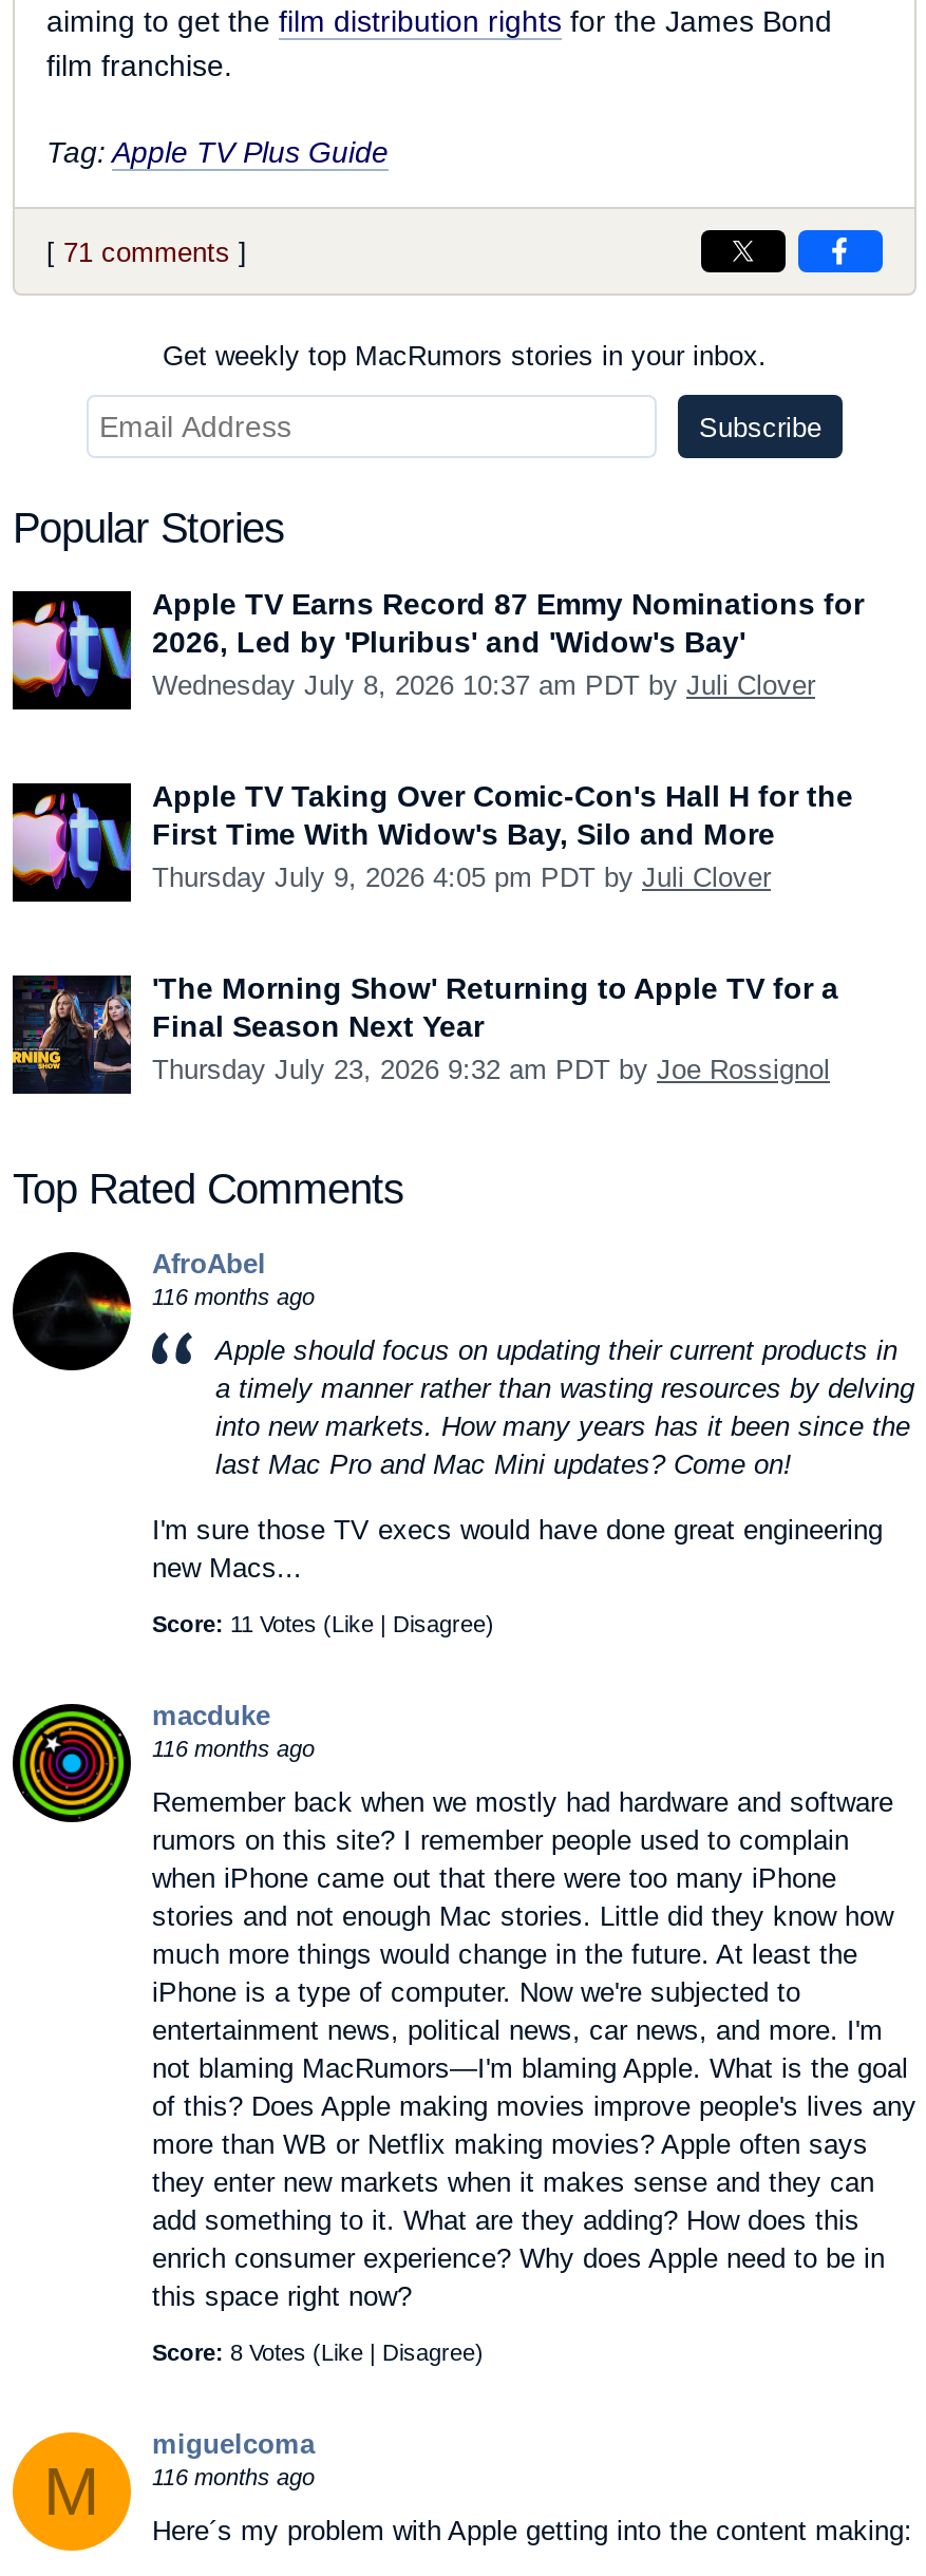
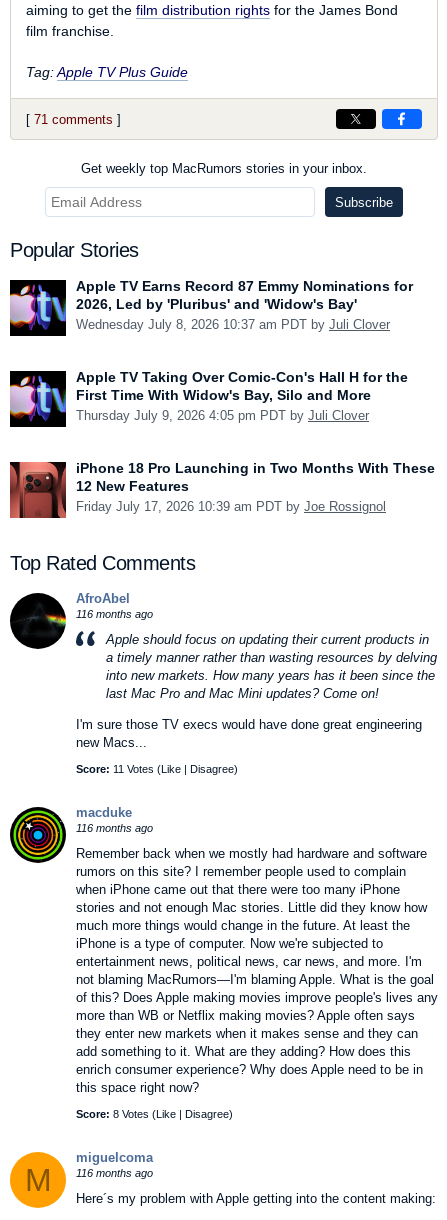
[11,972,838,1096] [image] | 'The Morning Show' Returning to Apple TV for a | Final Season Next Year | Thursday July 23, 2026 9:32 am PDT by Joe Rossignol -> [9,460,435,519] [image] | iPhone 18 Pro Launching in Two Months With These | 12 New Features | Friday July 17, 2026 10:39 am PDT by Joe Rossignol

